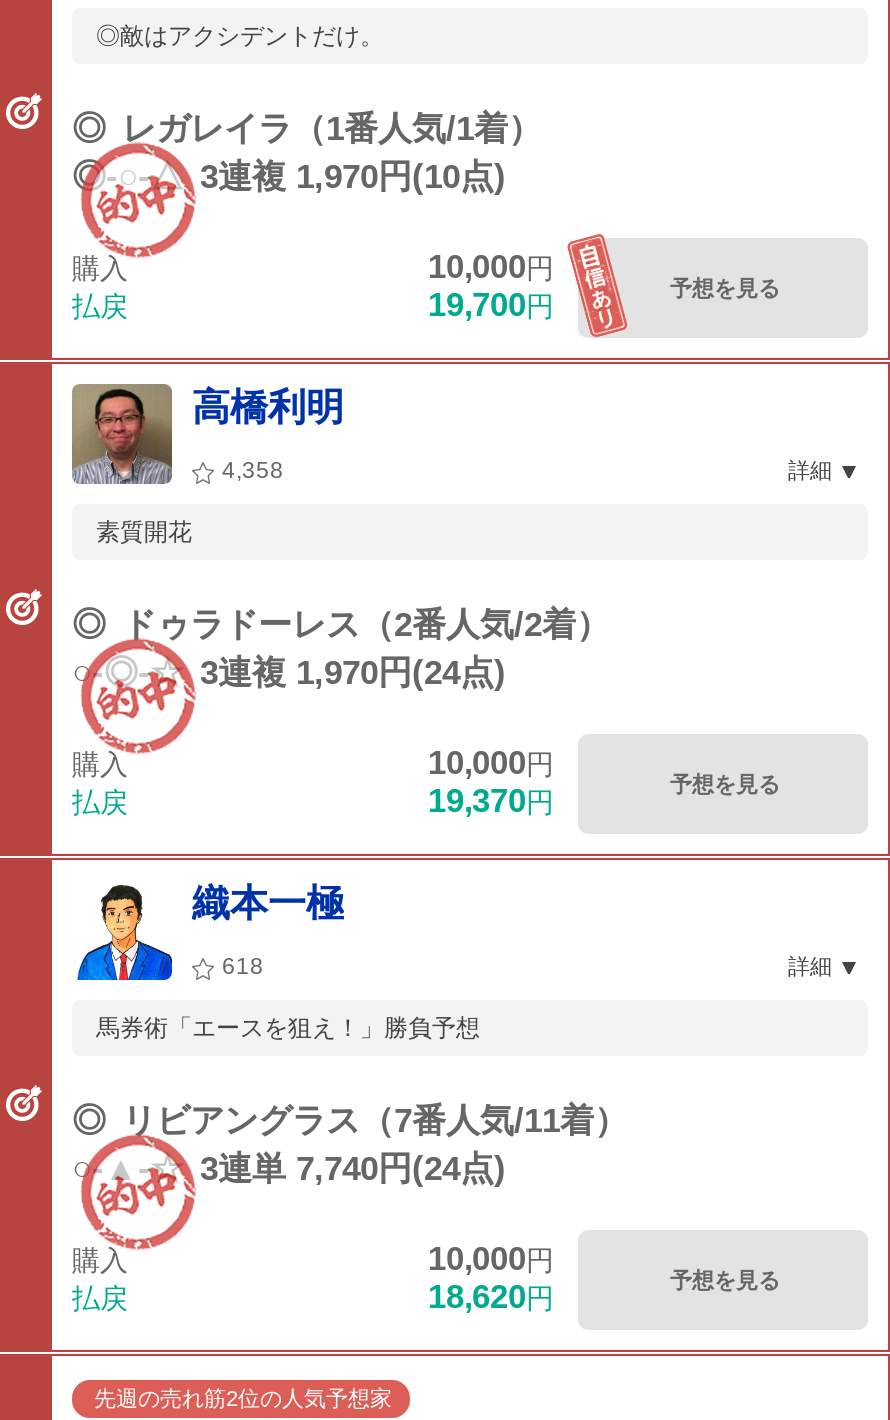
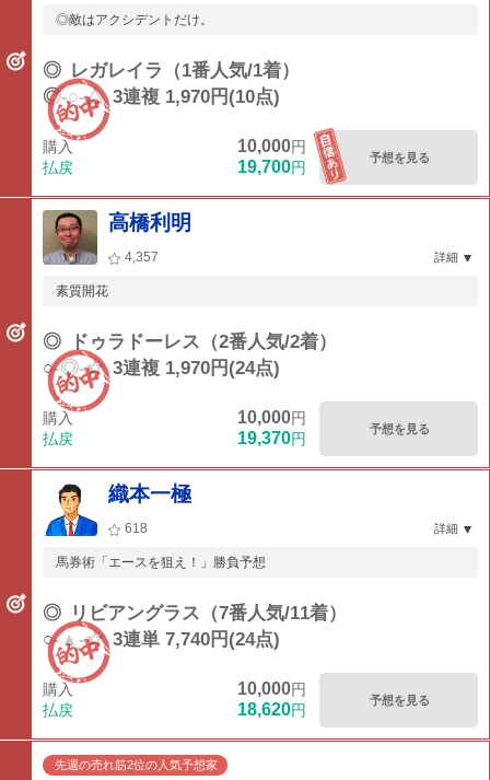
[222,458,284,482] 4,358 -> [125,251,159,264] 4,357

